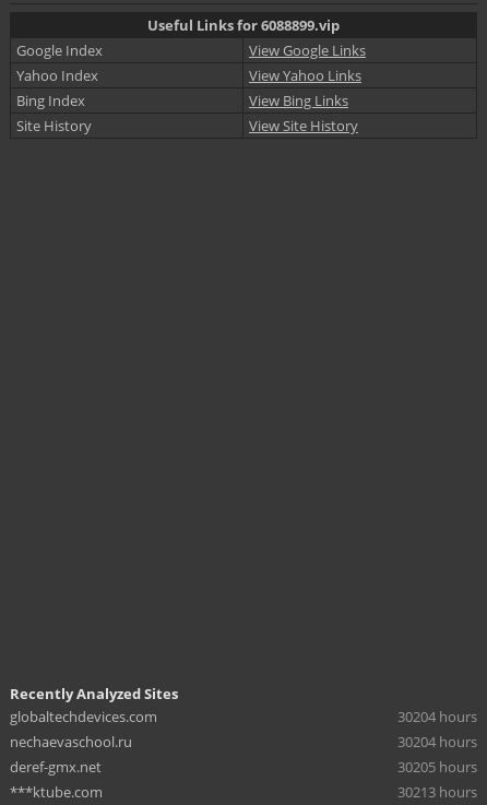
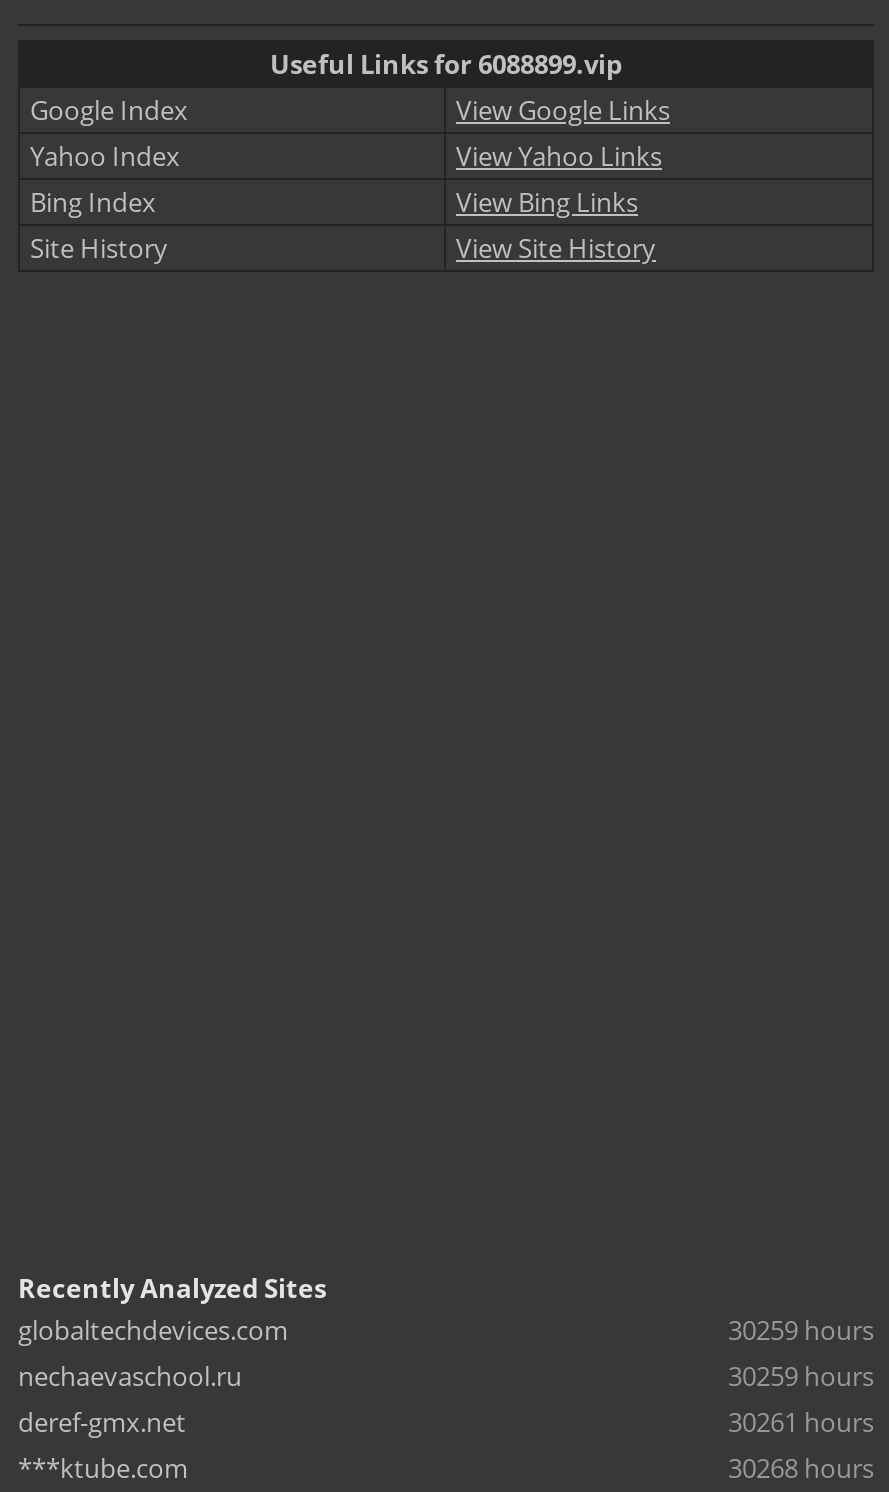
[397,707,477,726] 30204 hours -> [728,1312,874,1348] 30259 hours
[397,732,477,751] 30204 hours -> [728,1358,874,1394] 30259 hours
[397,757,477,777] 30205 hours -> [728,1404,874,1440] 30261 hours
[397,782,477,802] 30213 hours -> [728,1450,874,1486] 30268 hours

